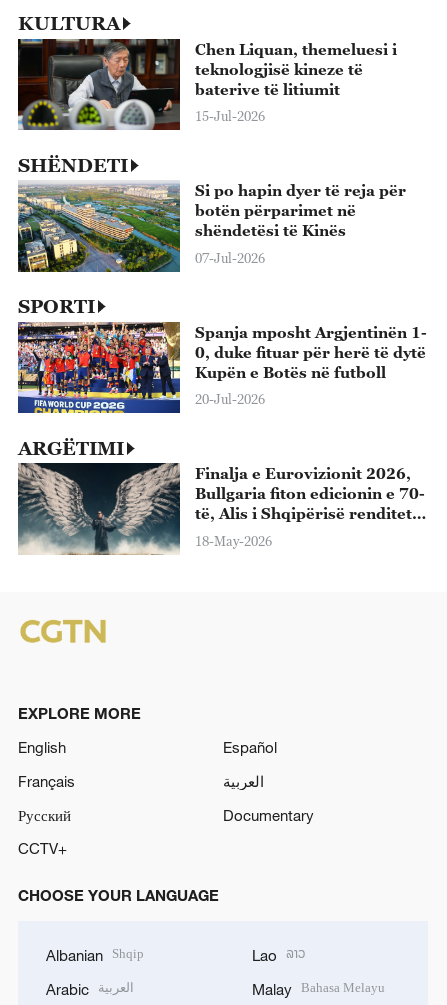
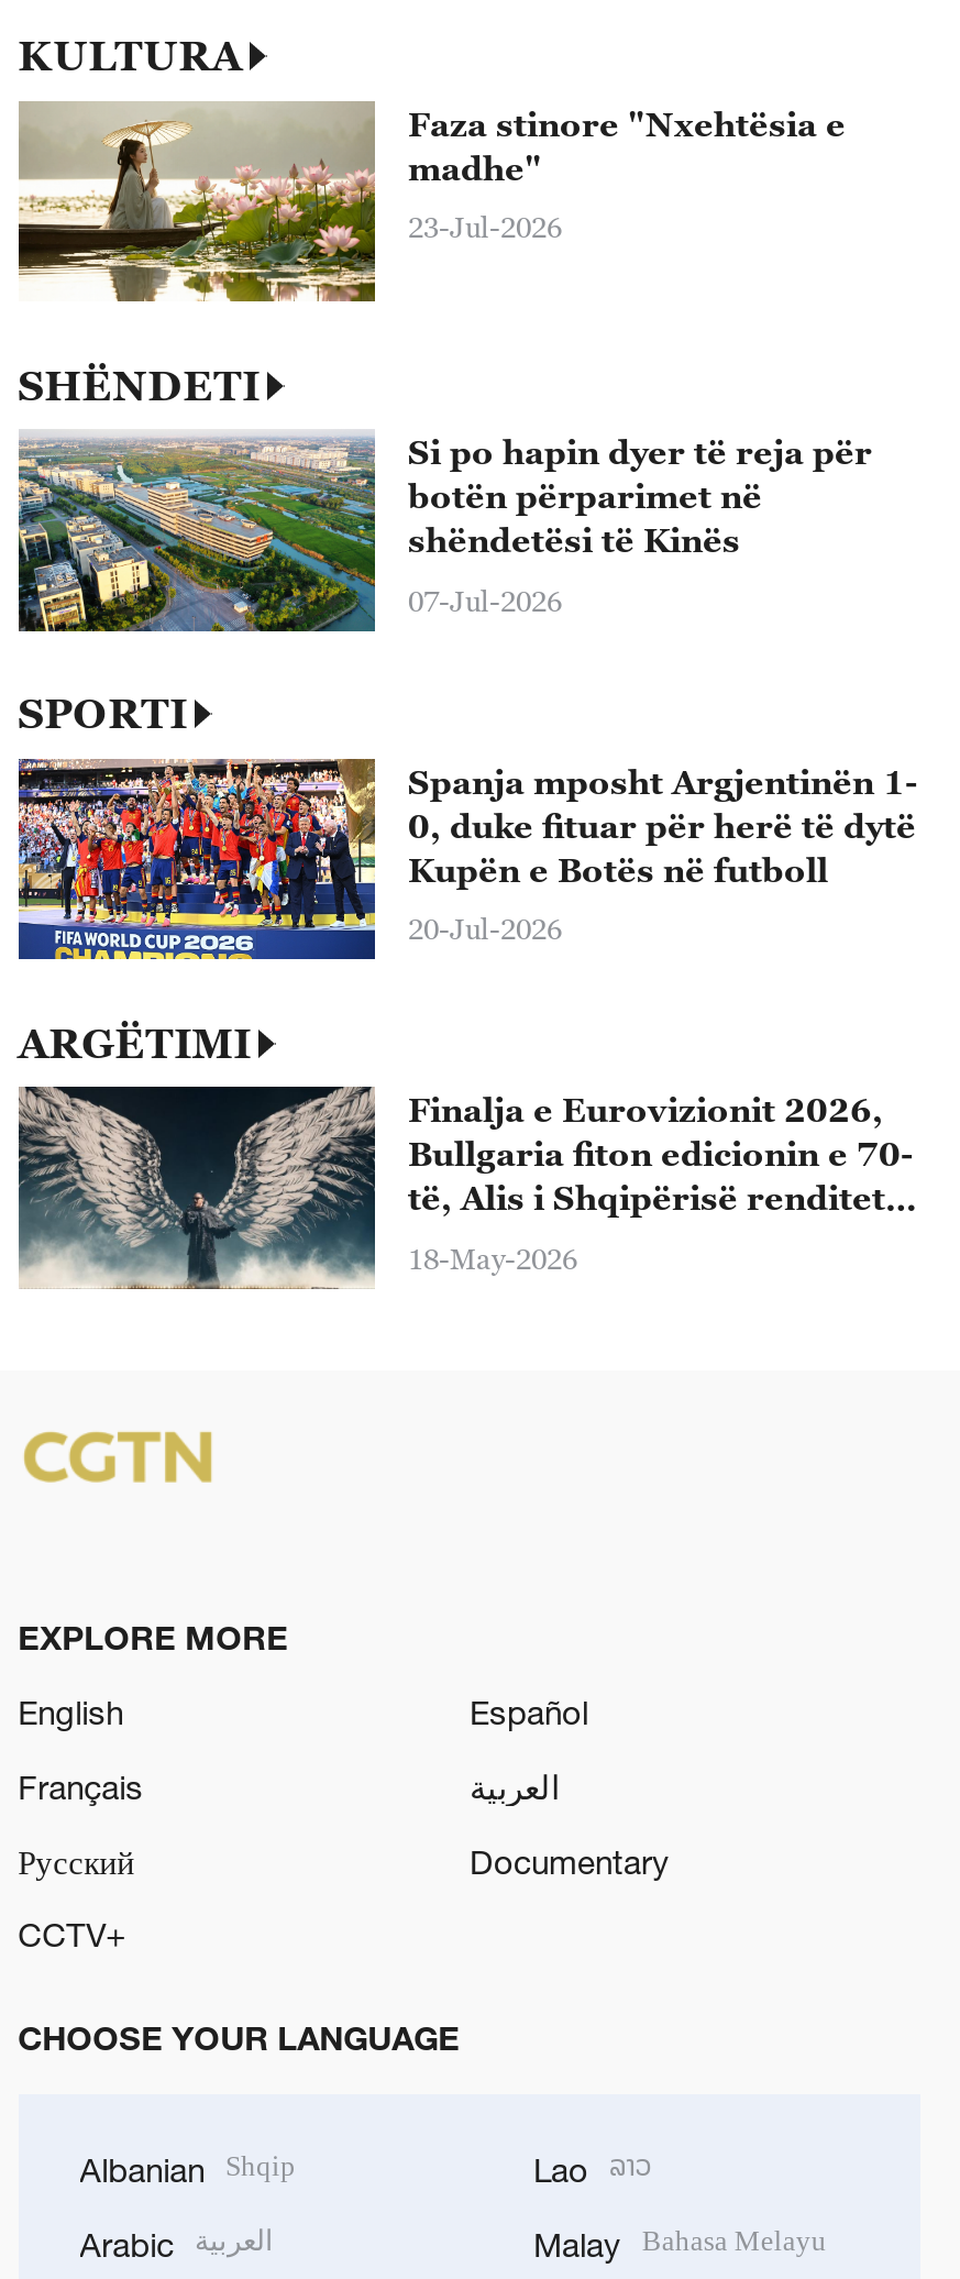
[17,38,397,131] [image] | Chen Liquan, themeluesi i | teknologjisë kineze të | baterive të litiumit -> [16,99,846,304] [image] | Faza stinore "Nxehtësia e | madhe"
[195,108,265,124] 15-Jul-2026 -> [408,210,562,245] 23-Jul-2026

